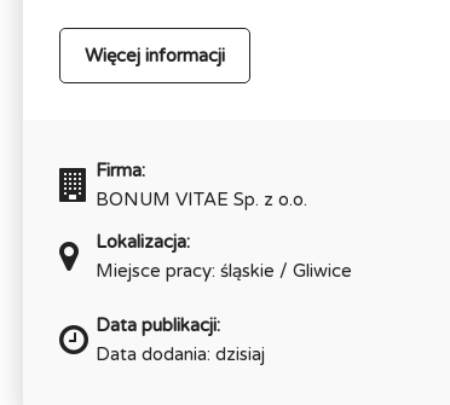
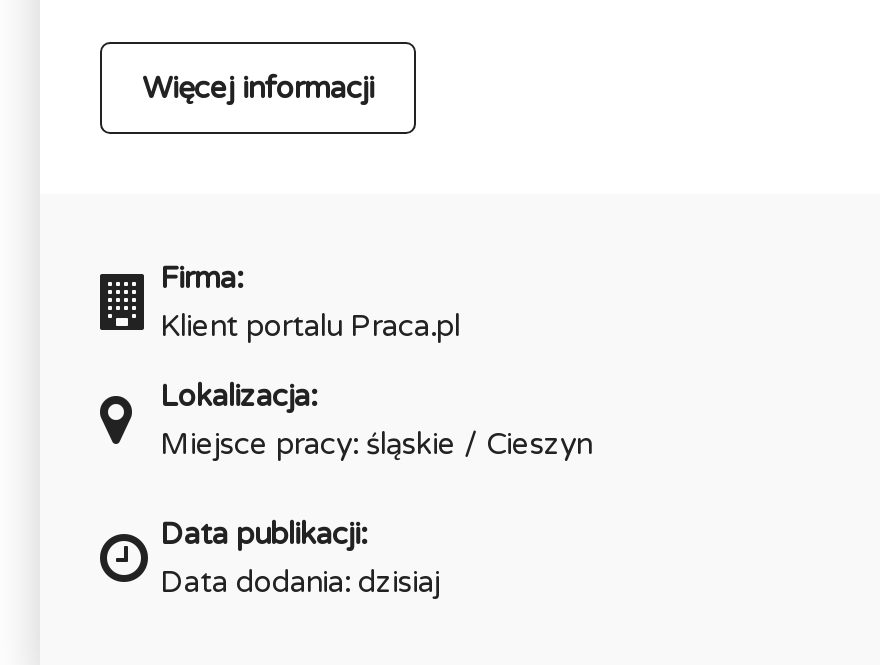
[96,189,307,211] BONUM VITAE Sp. z o.o. -> [160,308,460,344] Klient portalu Praca.pl
[96,260,352,281] Miejsce pracy: śląskie / Gliwice -> [160,425,592,461] Miejsce pracy: śląskie / Cieszyn

